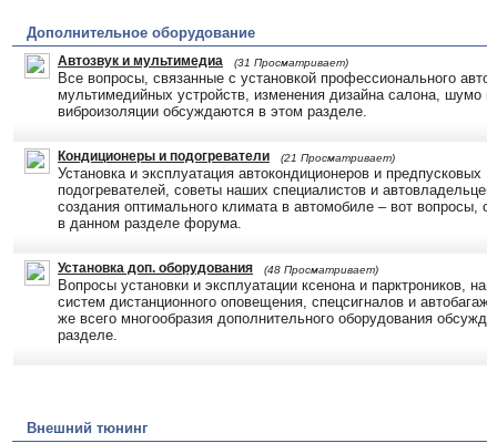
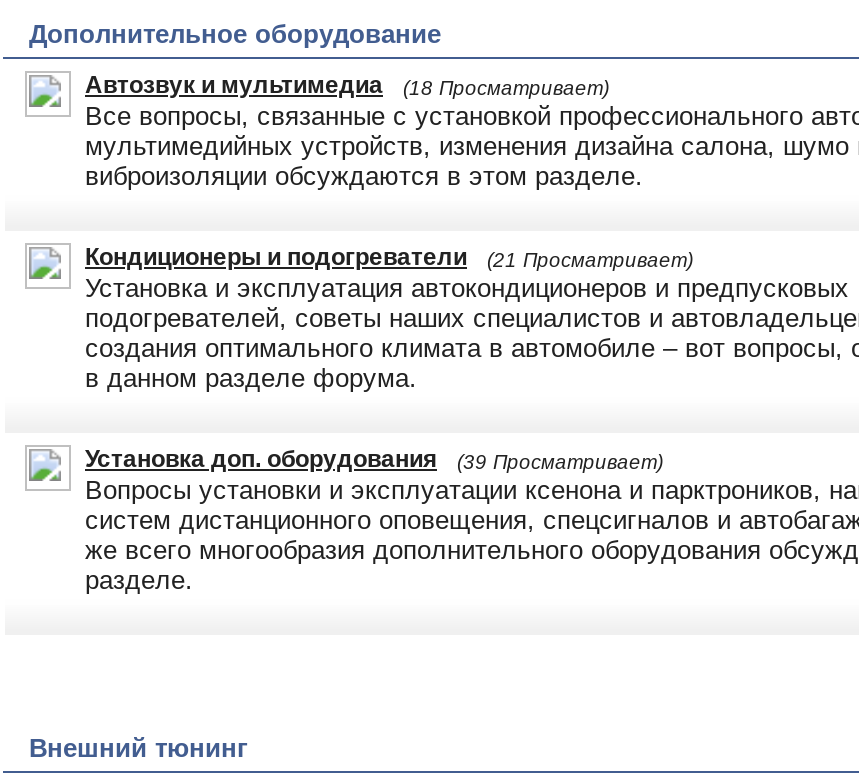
[234,56,348,69] (31 Просматривает) -> [403,77,609,99] (18 Просматривает)
[264,264,378,276] (48 Просматривает) -> [457,451,663,473] (39 Просматривает)

